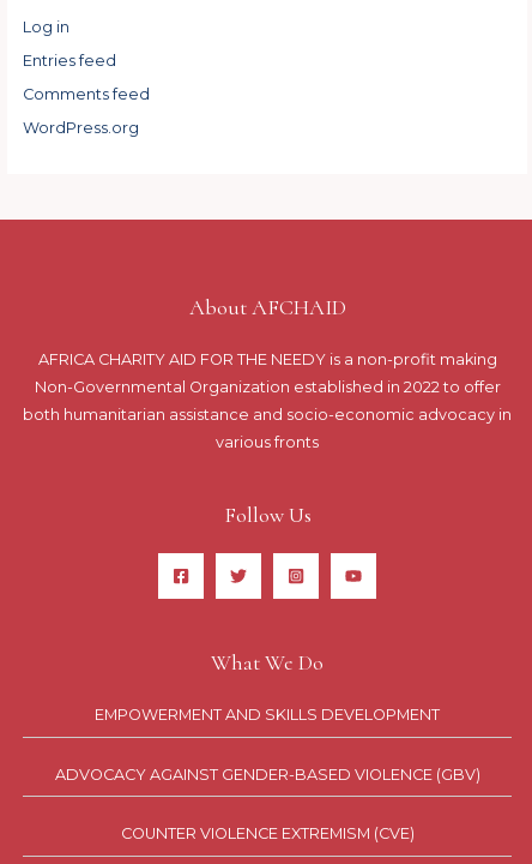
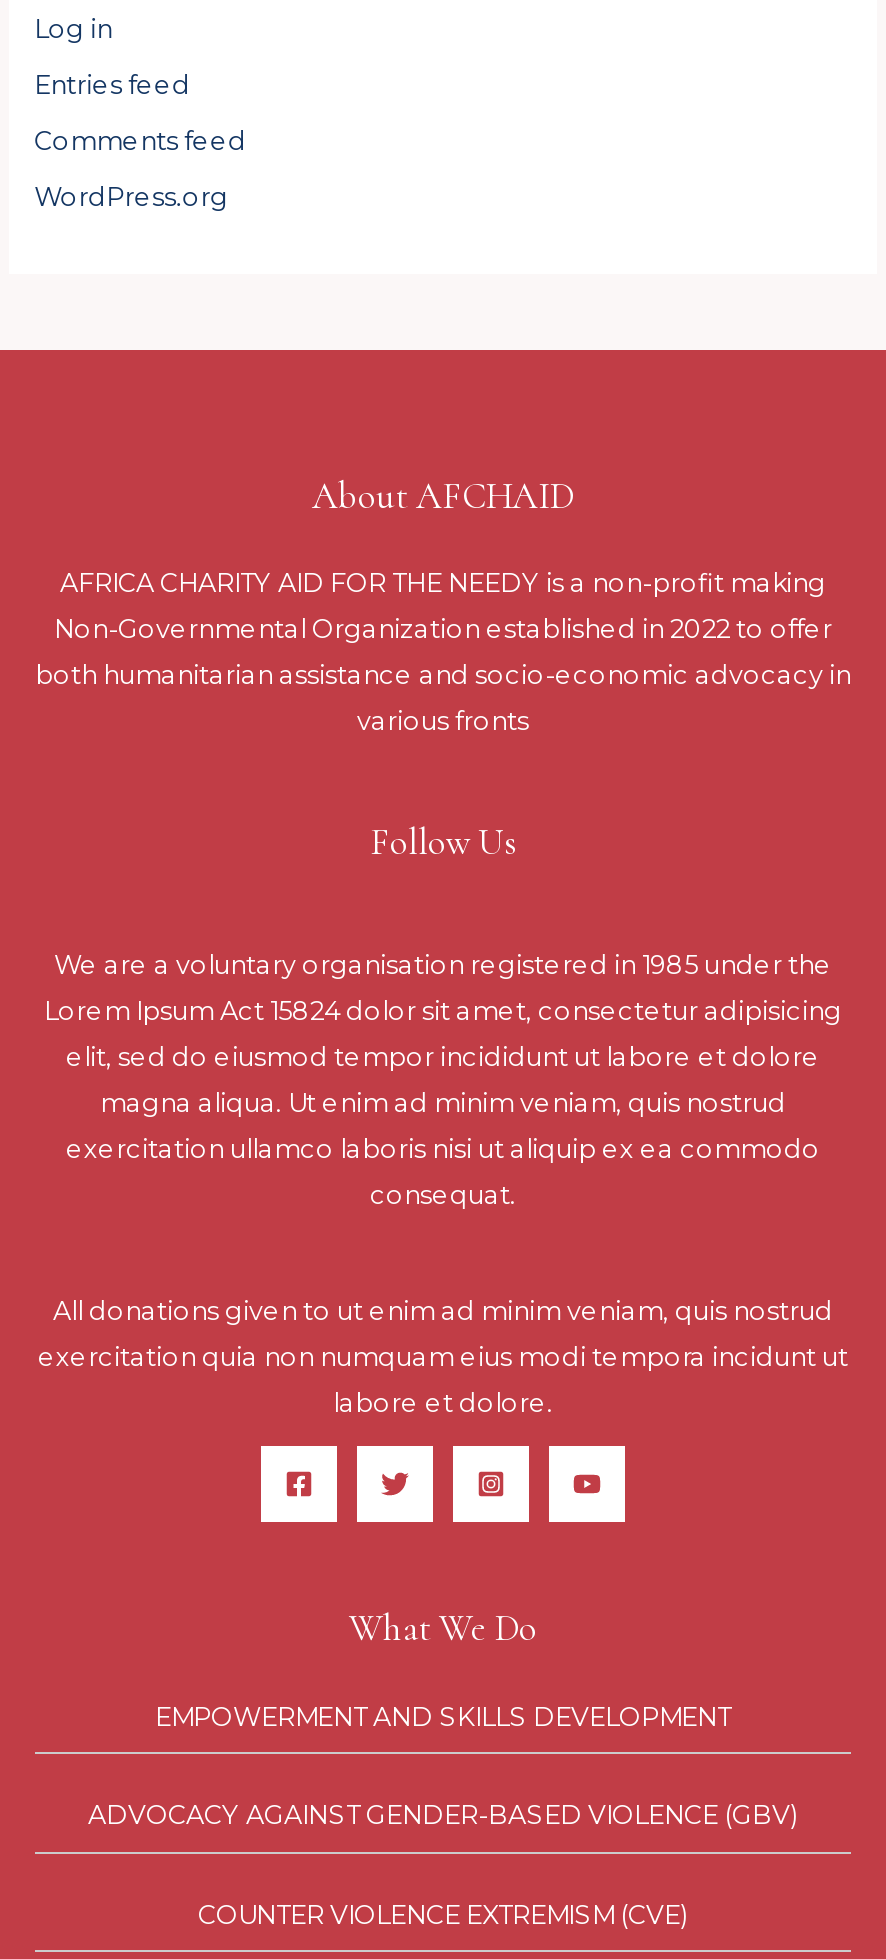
none -> [38,1297,848,1419] All donations given to ut enim ad minim veniam, quis nostrud | exercitation quia non numquam eius modi tempora incidunt ut | labore et dolore.
none -> [44,949,842,1209] We are a voluntary organisation registered in 1985 under the | Lorem Ipsum Act 15824 dolor sit amet, consectetur adipisicing | elit, sed do eiusmod tempor incididunt ut labore et dolore | magna aliqua. Ut enim ad minim veniam, quis nostrud | exercitation ullamco laboris nisi ut aliquip ex ea commodo | consequat.

